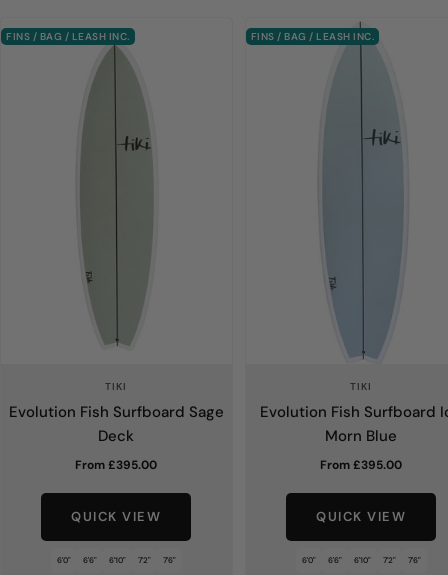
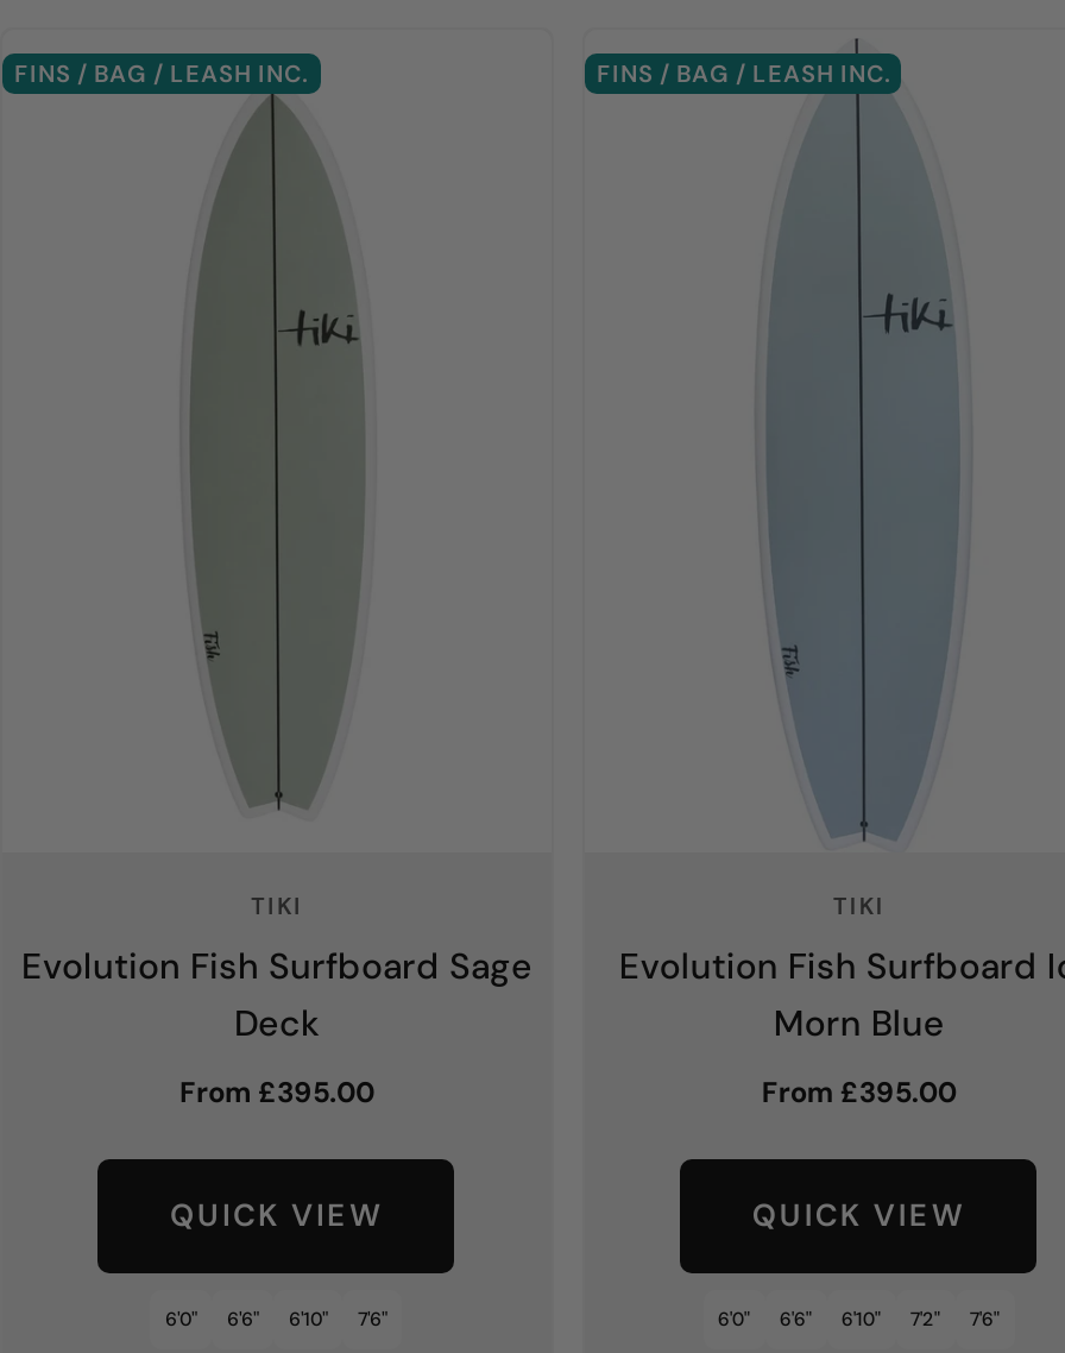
[138,555,151,565] 7'2" -> none

